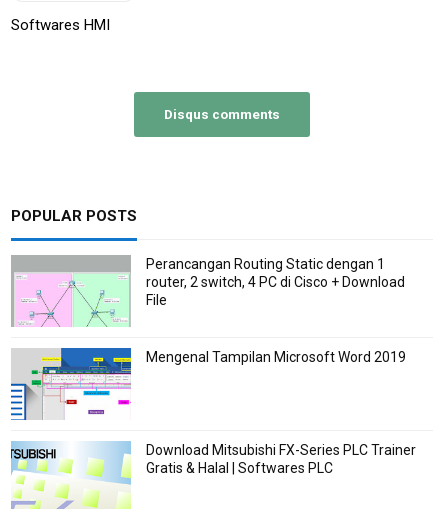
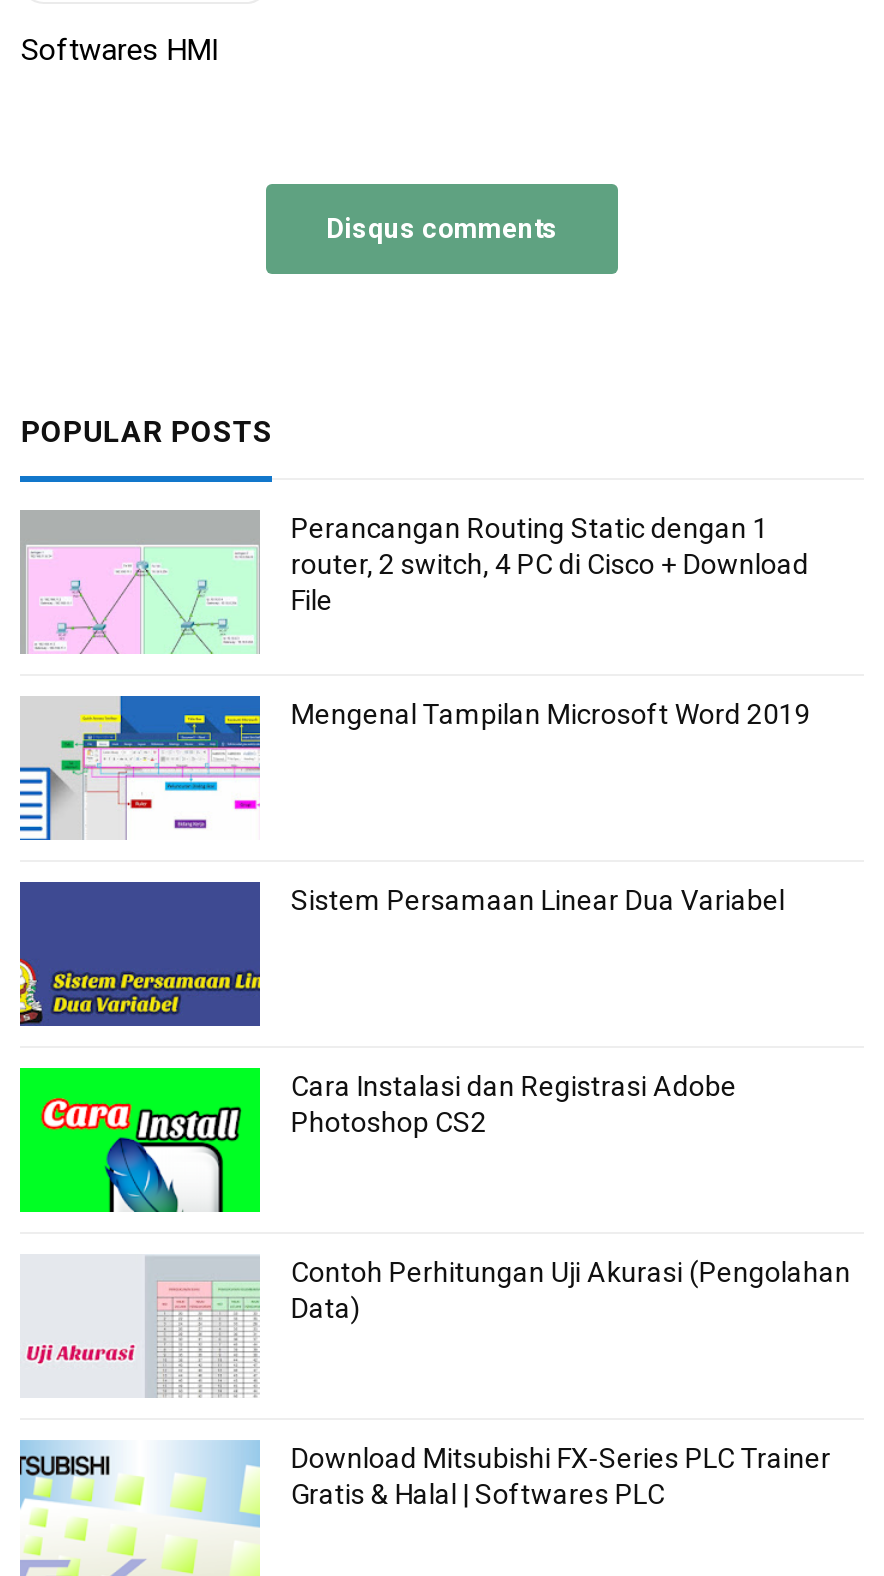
none -> [18,880,785,1040] [image] | Sistem Persamaan Linear Dua Variabel
none -> [18,1066,737,1214] [image] | Cara Instalasi dan Registrasi Adobe | Photoshop CS2
none -> [22,1254,851,1396] [image] | Contoh Perhitungan Uji Akurasi (Pengolahan | Data)

